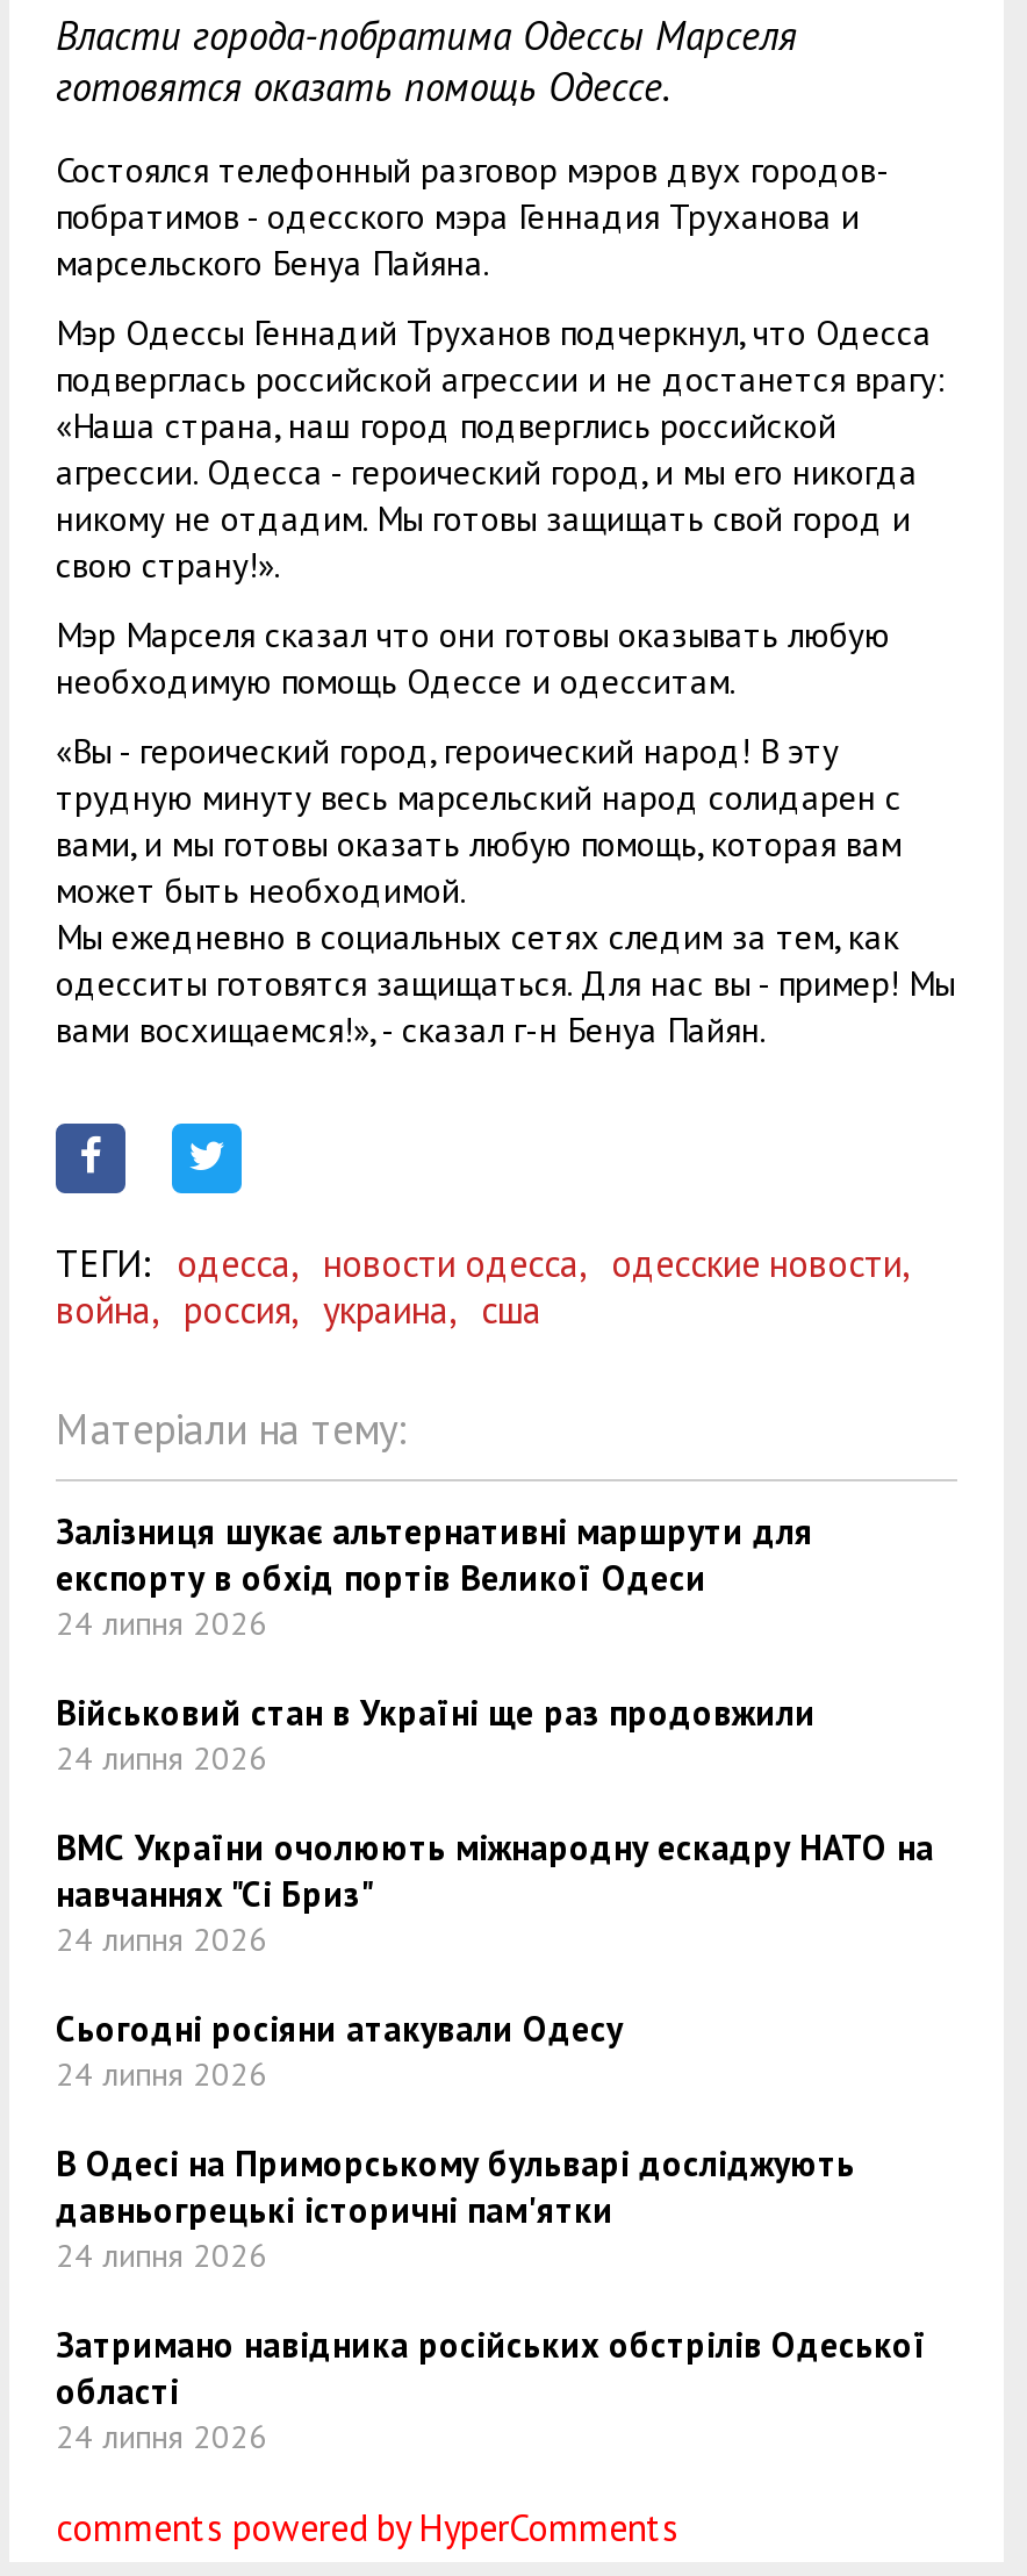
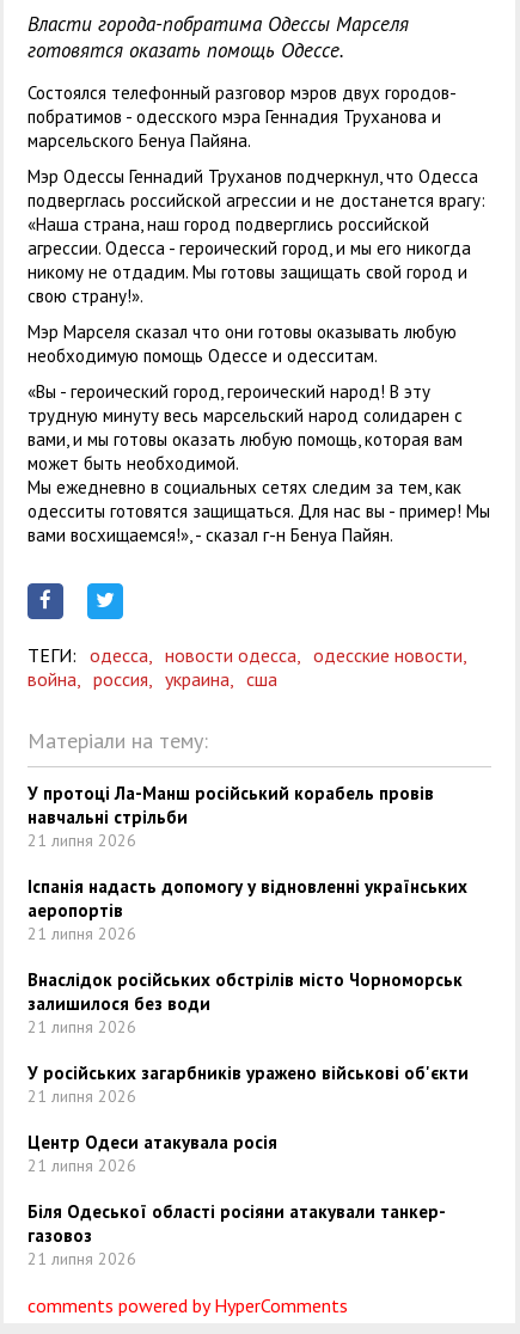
[56,1509,813,1644] Залізниця шукає альтернативні маршрути для | експорту в обхід портів Великої Одеси | 24 липня 2026 -> [27,782,434,851] У протоці Ла-Манш російський корабель провів | навчальні стрільби | 21 липня 2026
[56,1691,816,1779] Військовий стан в Україні ще раз продовжили | 24 липня 2026 -> [27,875,467,944] Іспанія надасть допомогу у відновленні українських | аеропортів | 21 липня 2026
[56,1825,934,1960] ВМС України очолюють міжнародну ескадру НАТО на | навчаннях "Сі Бриз" | 24 липня 2026 -> [27,968,463,1038] Внаслідок російських обстрілів місто Чорноморськ | залишилося без води | 21 липня 2026
[56,2007,623,2095] Сьогодні росіяни атакували Одесу | 24 липня 2026 -> [27,1061,469,1107] У російських загарбників уражено військові об'єкти | 21 липня 2026
[56,2141,855,2276] В Одесі на Приморському бульварі досліджують | давньогрецькі історичні пам'ятки | 24 липня 2026 -> [27,1131,277,1176] Центр Одеси атакувала росія | 21 липня 2026
[56,2323,927,2457] Затримано навідника російських обстрілів Одеської | області | 24 липня 2026 -> [27,1200,446,1269] Біля Одеської області росіяни атакували танкер- | газовоз | 21 липня 2026

